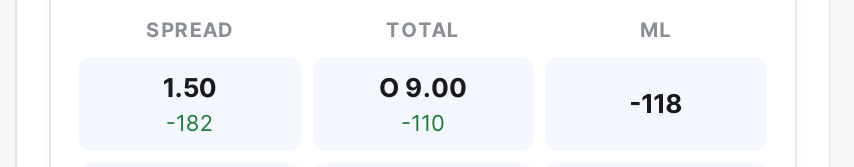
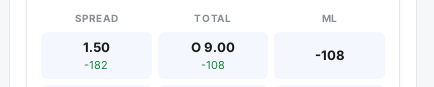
[629,87,683,119] -118 -> [315,47,345,63] -108
[401,109,445,137] -110 -> [201,58,225,72] -108

